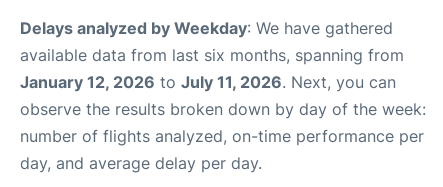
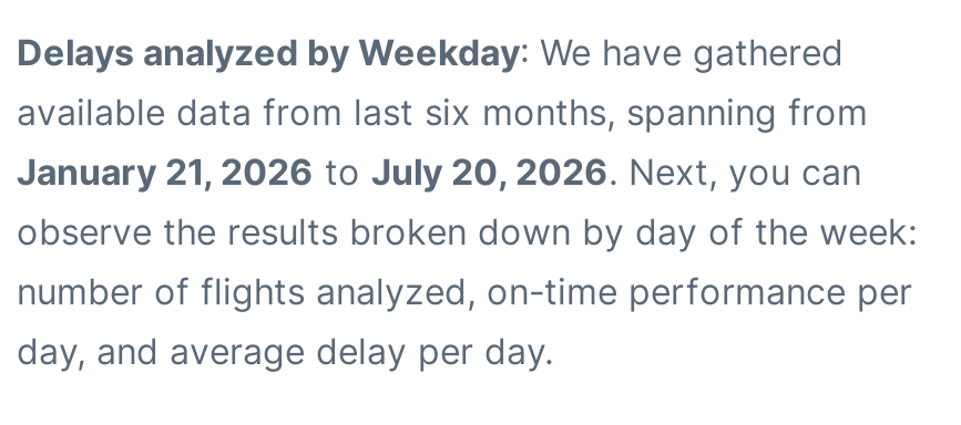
[20,72,396,92] January 12, 2026 to July 11, 2026. Next, you can -> [17,149,861,193] January 21, 2026 to July 20, 2026. Next, you can

